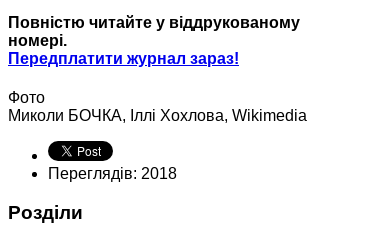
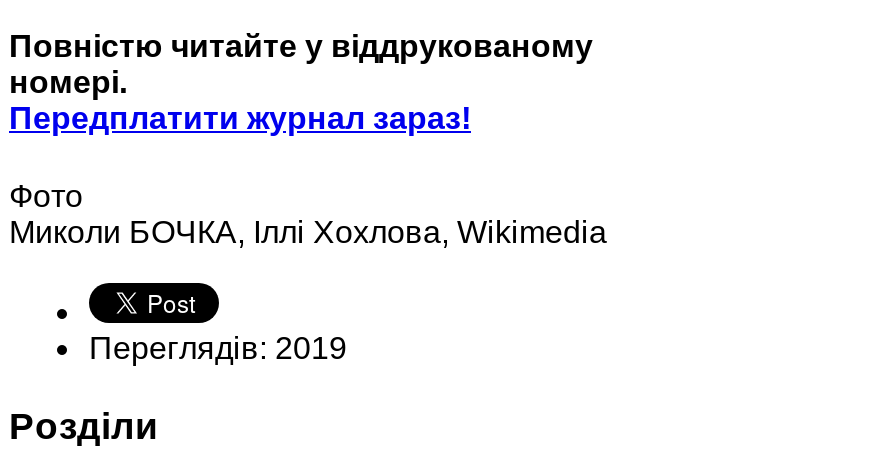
[48,165,177,182] Переглядів: 2018 -> [89,331,347,365] Переглядів: 2019

